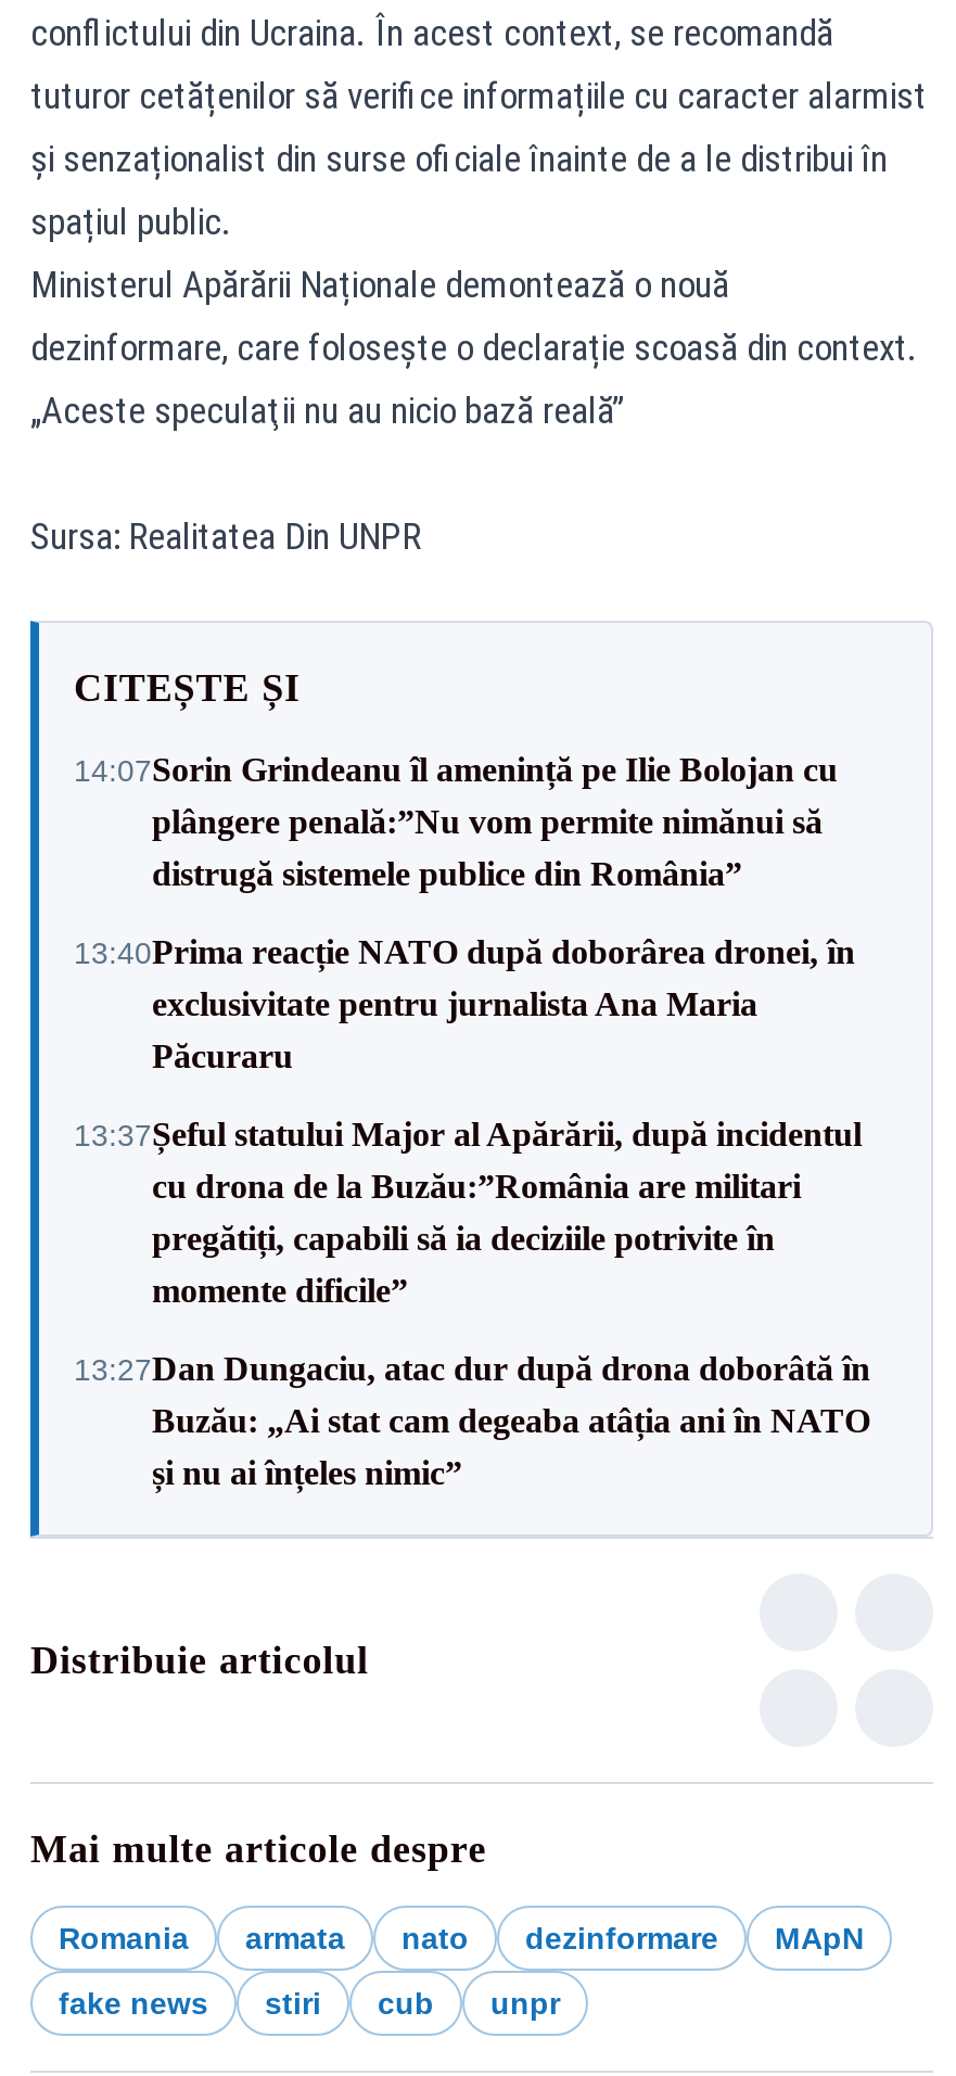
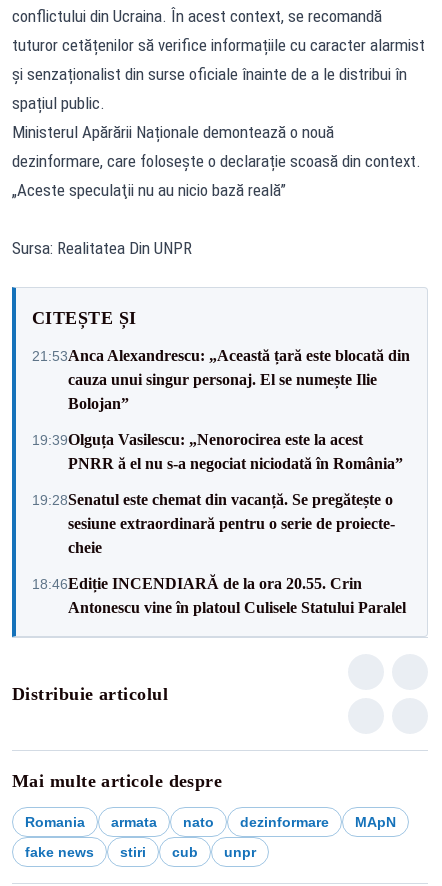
[74,750,838,891] 14:07Sorin Grindeanu îl amenință pe Ilie Bolojan cu | plângere penală:”Nu vom permite nimănui să | distrugă sistemele publice din România” -> [32,346,410,411] 21:53Anca Alexandrescu: „Această țară este blocată din | cauza unui singur personaj. El se numește Ilie | Bolojan”
[74,932,855,1073] 13:40Prima reacție NATO după doborârea dronei, în | exclusivitate pentru jurnalista Ana Maria | Păcuraru -> [32,430,403,471] 19:39Olguța Vasilescu: „Nenorocirea este la acest | PNRR ă el nu s-a negociat niciodată în România”
[74,1115,862,1308] 13:37Șeful statului Major al Apărării, după incidentul | cu drona de la Buzău:”România are militari | pregătiți, capabili să ia deciziile potrivite în | momente dificile” -> [32,490,395,555] 19:28Senatul este chemat din vacanță. Se pregătește o | sesiune extraordinară pentru o serie de proiecte- | cheie
[74,1349,870,1490] 13:27Dan Dungaciu, atac dur după drona doborâtă în | Buzău: „Ai stat cam degeaba atâția ani în NATO | și nu ai înțeles nimic” -> [32,574,406,615] 18:46Ediție INCENDIARĂ de la ora 20.55. Crin | Antonescu vine în platoul Culisele Statului Paralel

